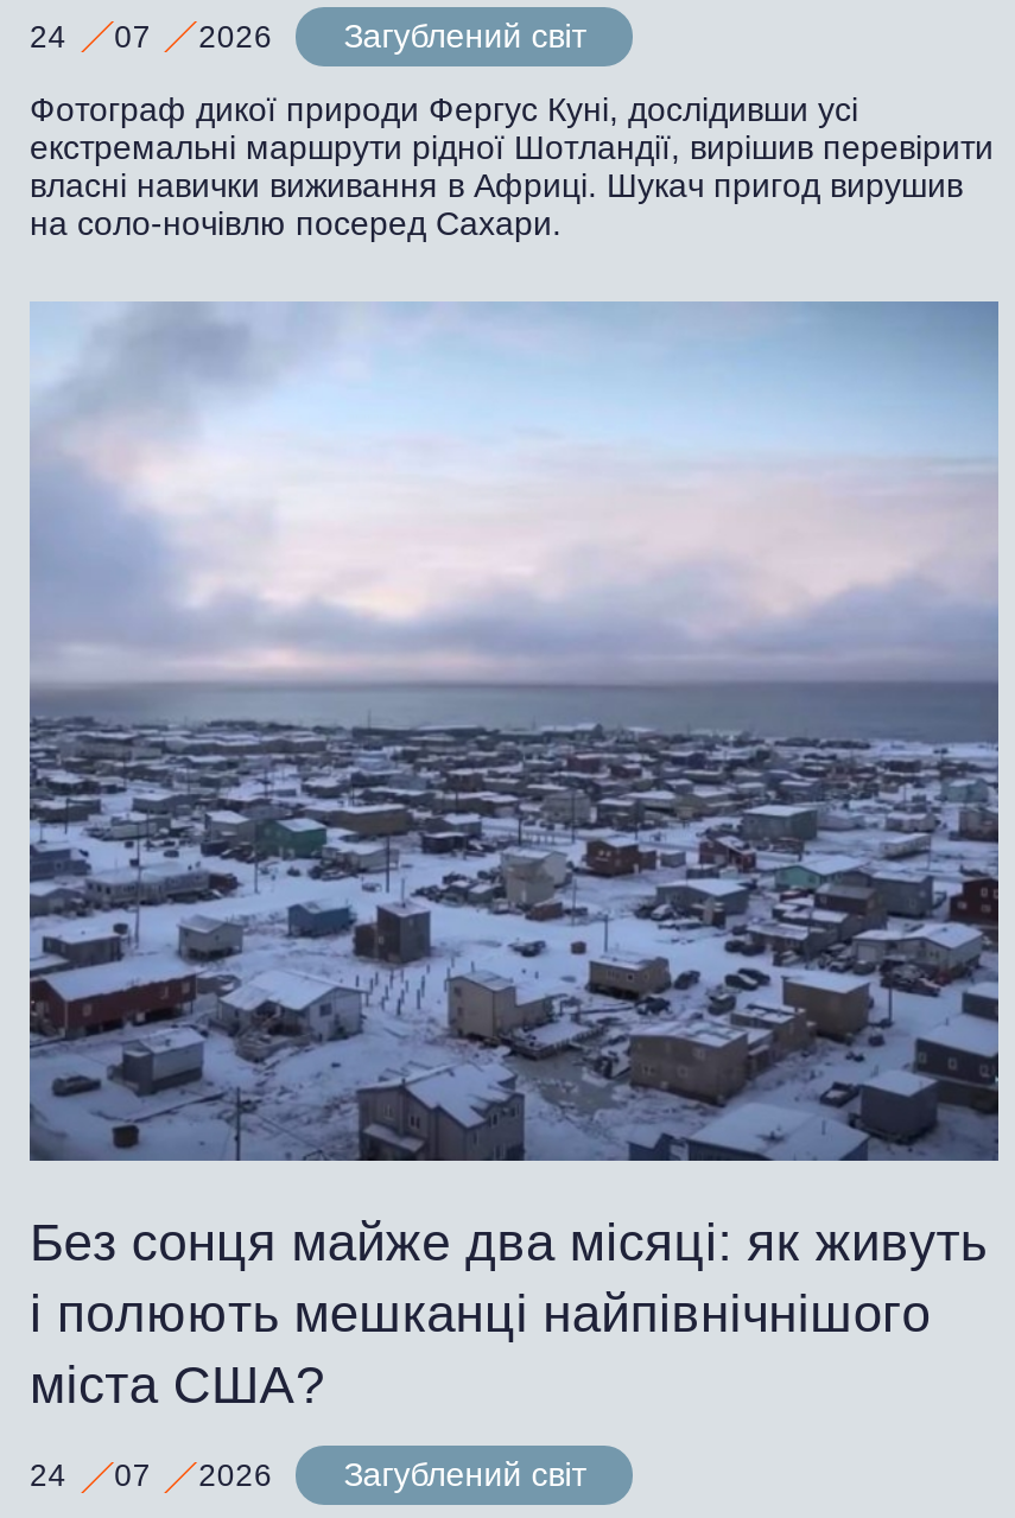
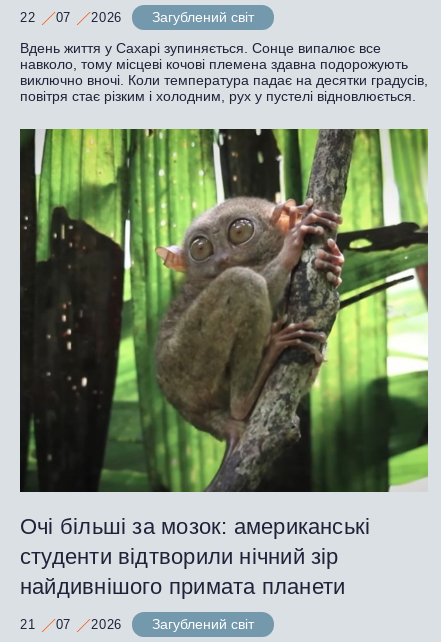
[30,17,586,55] 24 07 2026 Загублений світ -> [20,9,254,25] 22 07 2026 Загублений світ
[30,90,994,242] Фотограф дикої природи Фергус Куні, дослідивши усі | екстремальні маршрути рідної Шотландії, вирішив перевірити | власні навички виживання в Африці. Шукач пригод вирушив | на соло-ночівлю посеред Сахари. -> [20,40,428,104] Вдень життя у Сахарі зупиняється. Сонце випалює все | навколо, тому місцеві кочові племена здавна подорожують | виключно вночі. Коли температура падає на десятки градусів, | повітря стає різким і холодним, рух у пустелі відновлюється.
[27,300,1001,1416] [image] | Без сонця майже два місяці: як живуть | і полюють мешканці найпівнічнішого | міста США? -> [19,128,429,599] [image] | Очі більші за мозок: американські | студенти відтворили нічний зір | найдивнішого примата планети
[30,1457,586,1495] 24 07 2026 Загублений світ -> [20,616,254,632] 21 07 2026 Загублений світ

